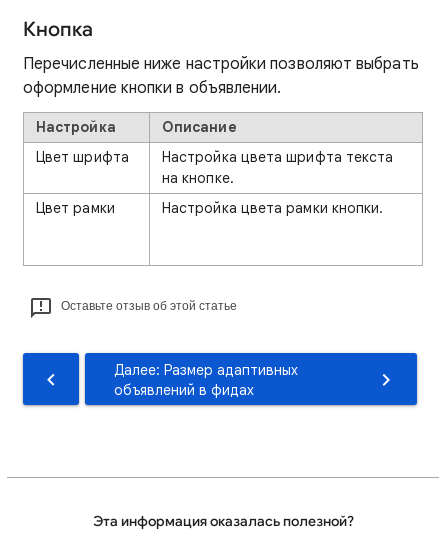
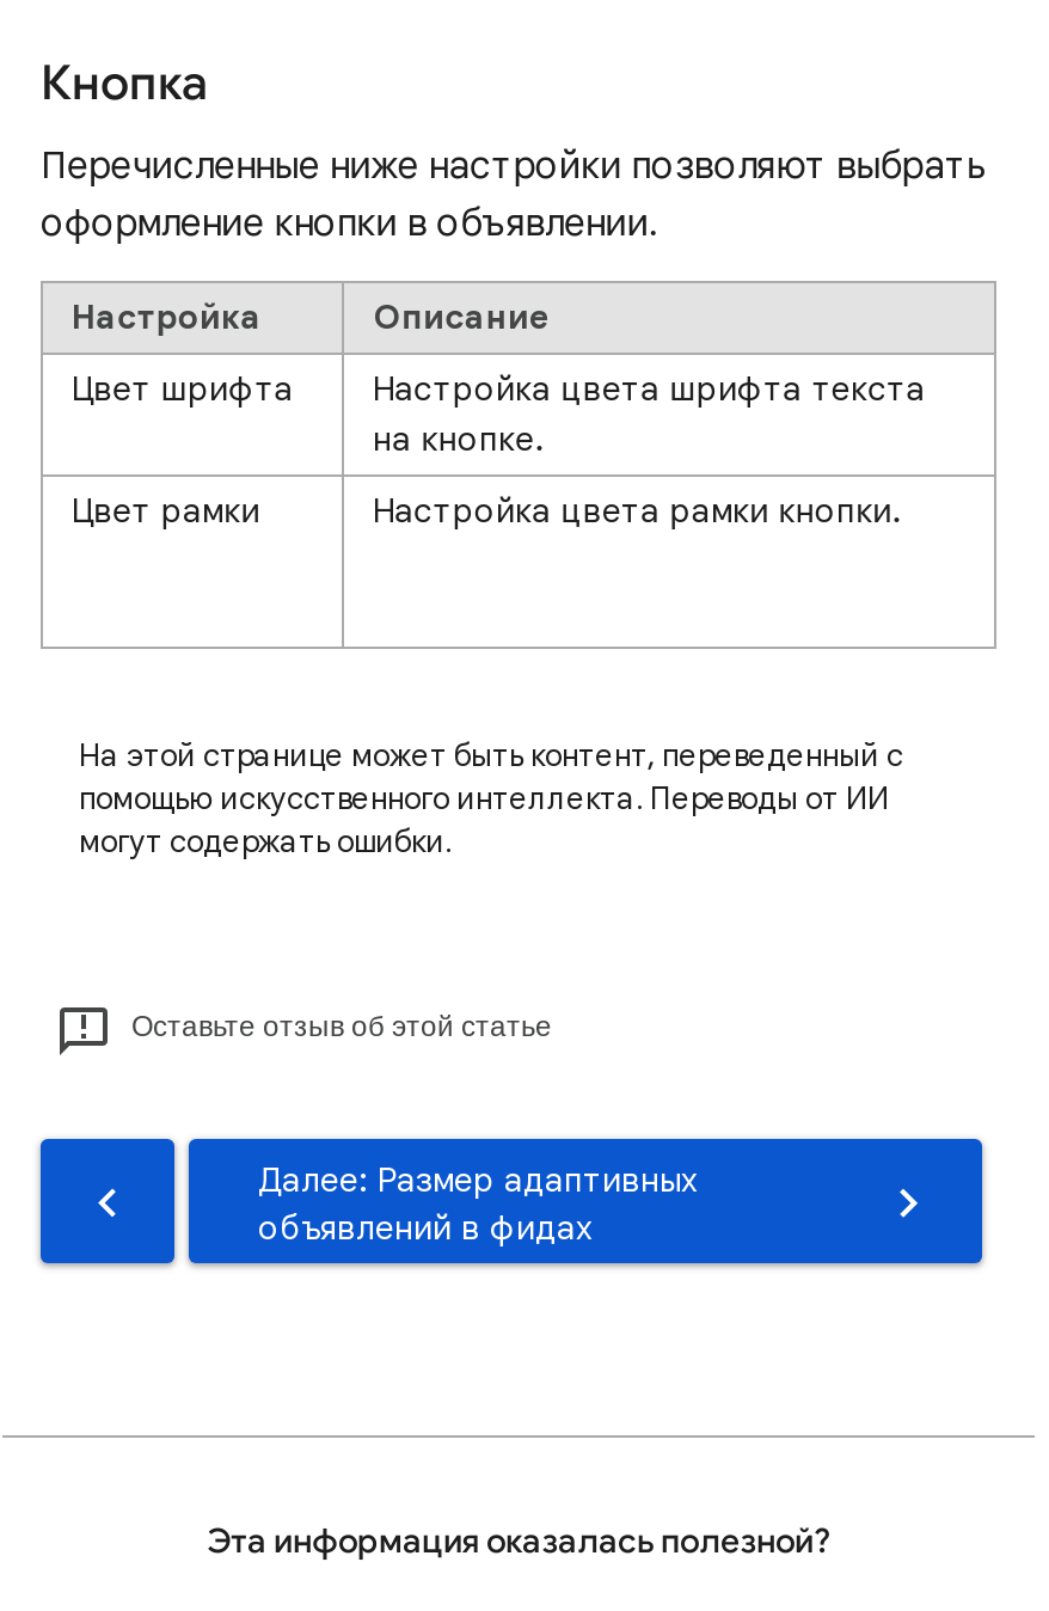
none -> [79,735,903,862] На этой странице может быть контент, переведенный с | помощью искусственного интеллекта. Переводы от ИИ | могут содержать ошибки.

